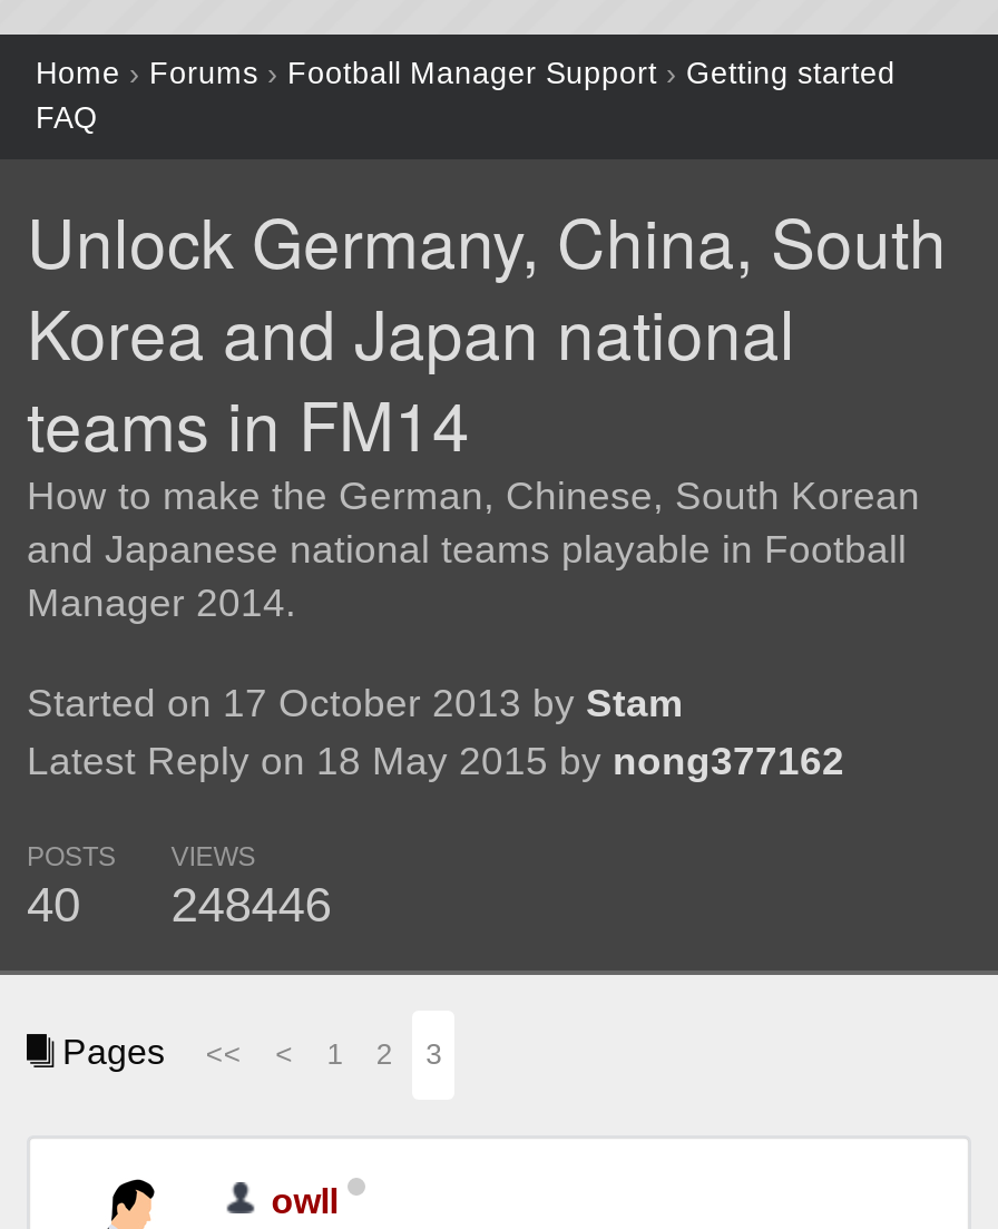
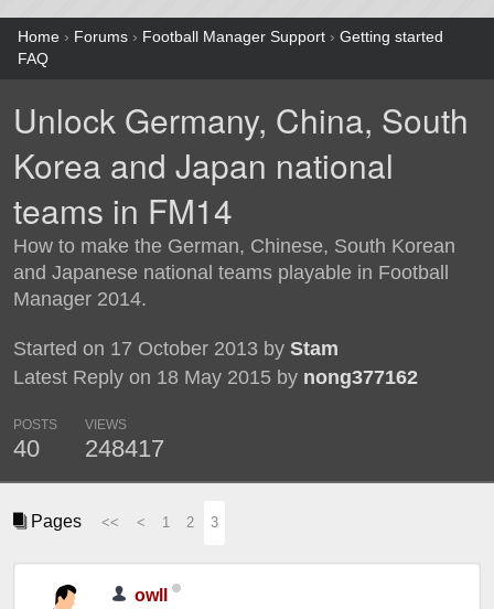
[27,877,331,933] 40 248446 -> [13,435,164,462] 40 248417

